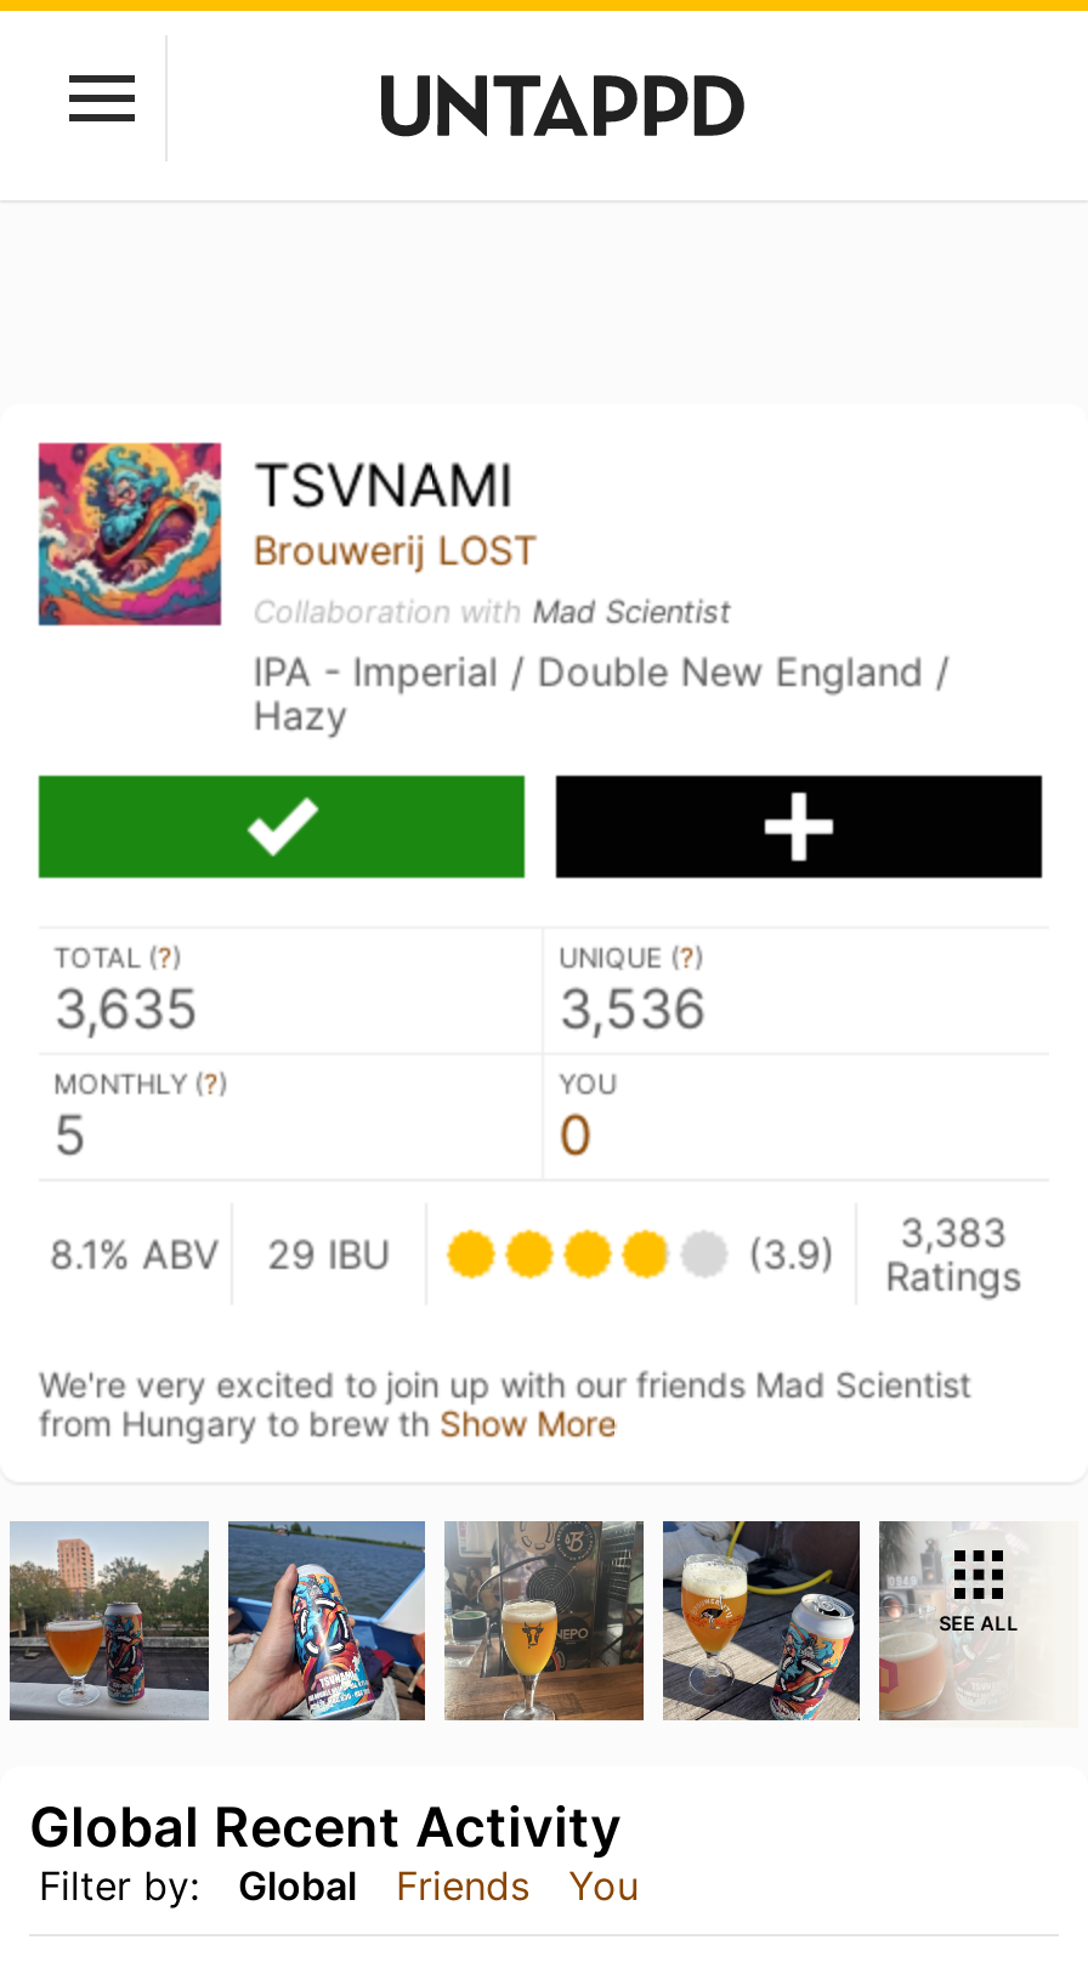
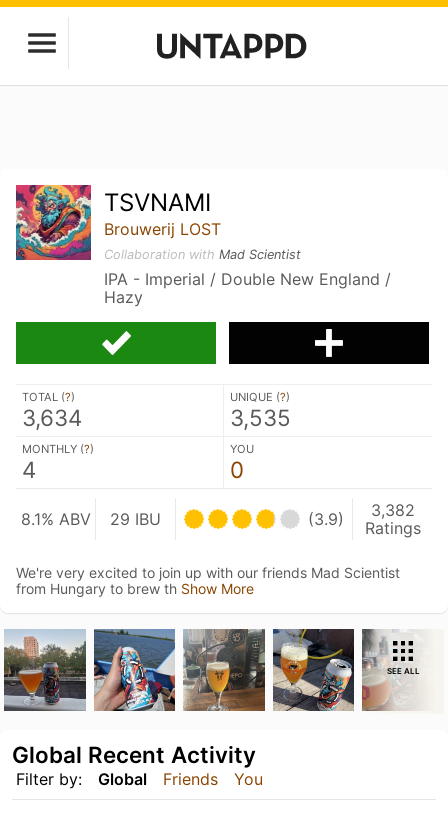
[53,975,199,1040] 3,635 -> [22,404,82,431] 3,634
[559,975,707,1040] 3,536 -> [230,404,291,431] 3,535
[53,1101,87,1167] 5 -> [22,456,36,483] 4
[748,1208,1021,1300] (3.9) Ratings 3,383 -> [308,500,420,538] (3.9) Ratings 3,382

